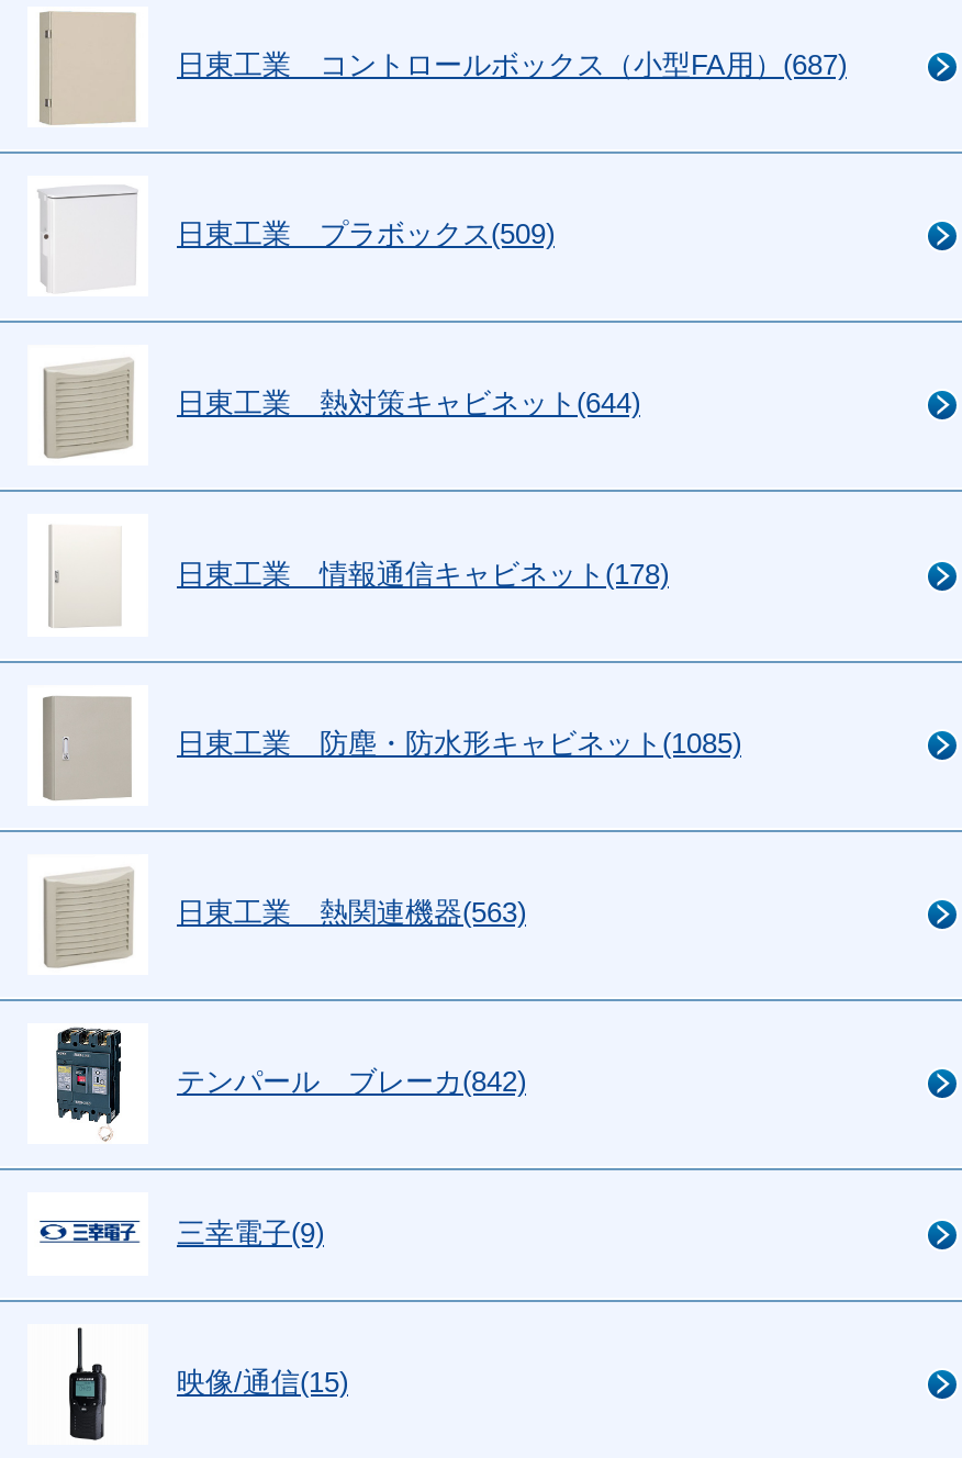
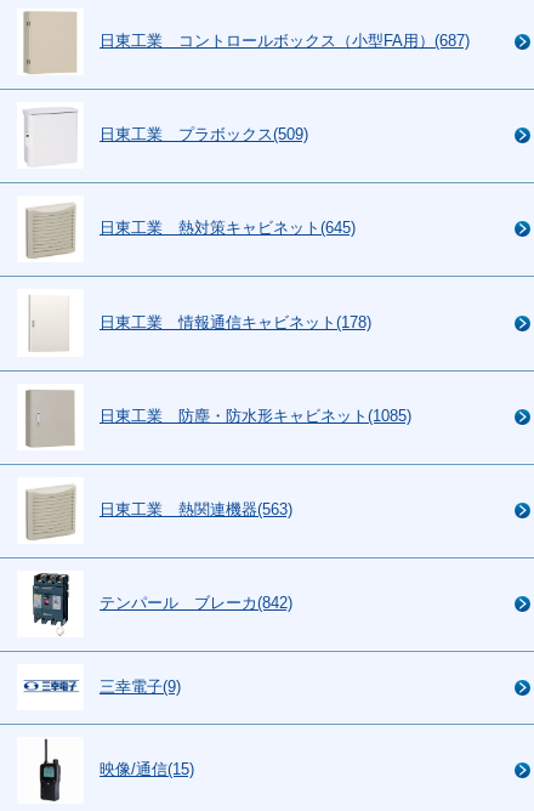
[177,386,640,419] 日東工業 熱対策キャビネット(644) -> [100,219,356,237] 日東工業 熱対策キャビネット(645)

